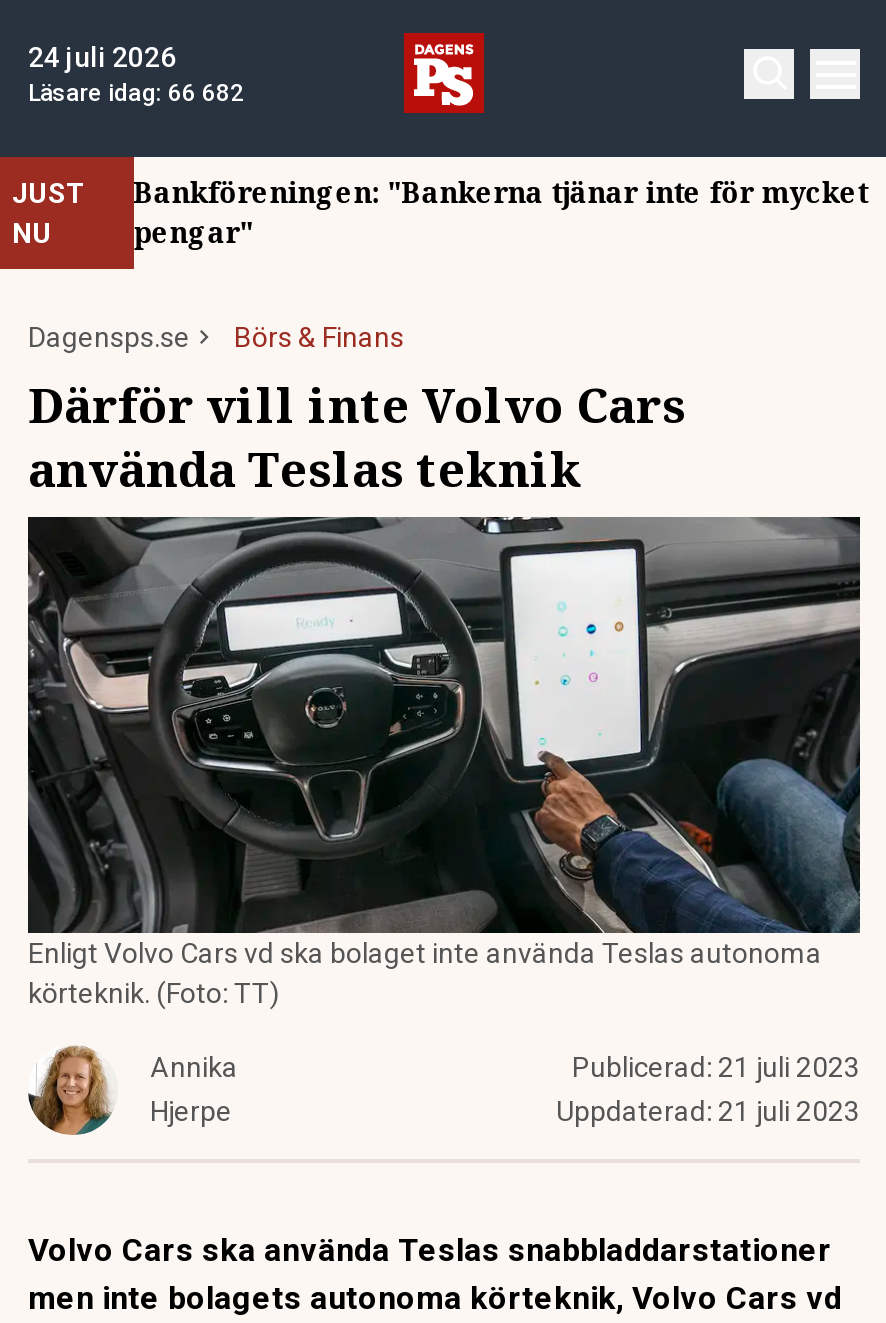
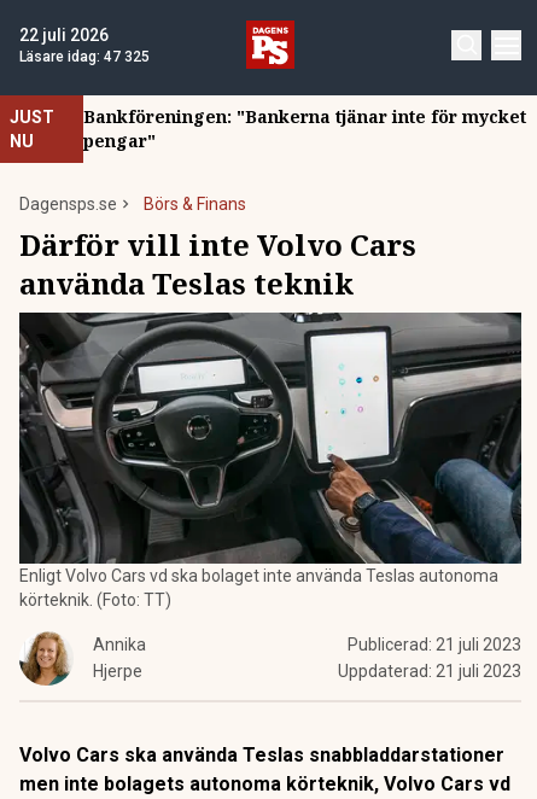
[28,41,176,73] 24 juli 2026 -> [19,25,109,45] 22 juli 2026
[28,79,244,107] Läsare idag: 66 682 -> [19,48,150,65] Läsare idag: 47 325

